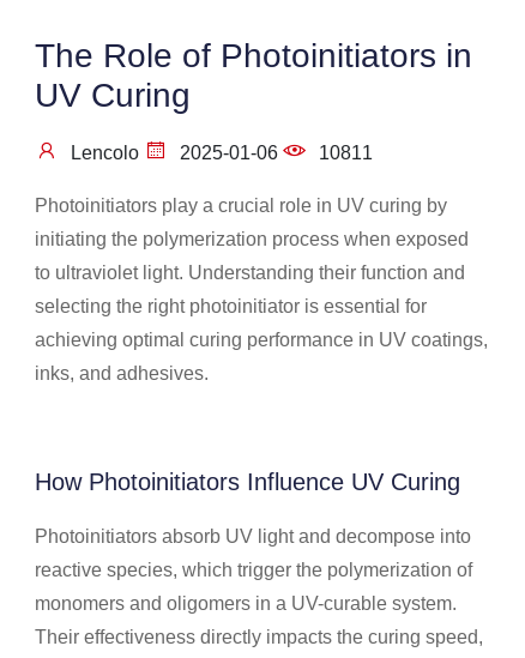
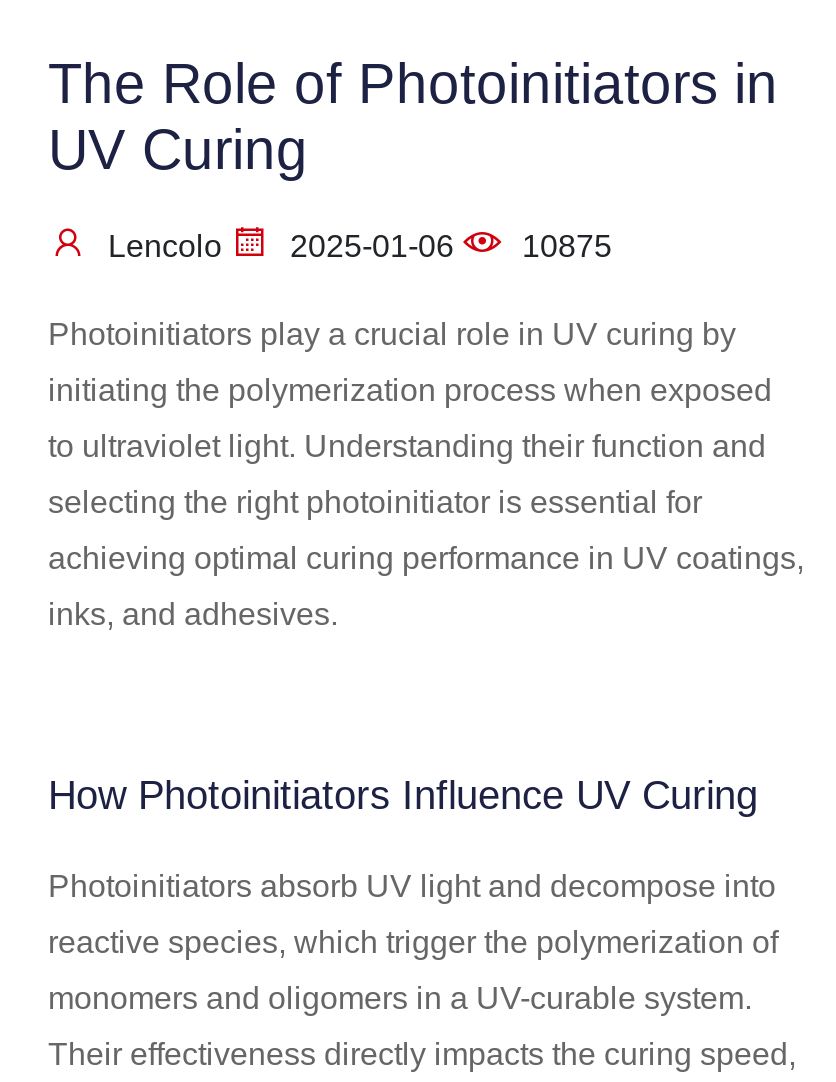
[71,143,373,163] Lencolo 2025-01-06 10811 -> [108,229,612,263] Lencolo 2025-01-06 10875

